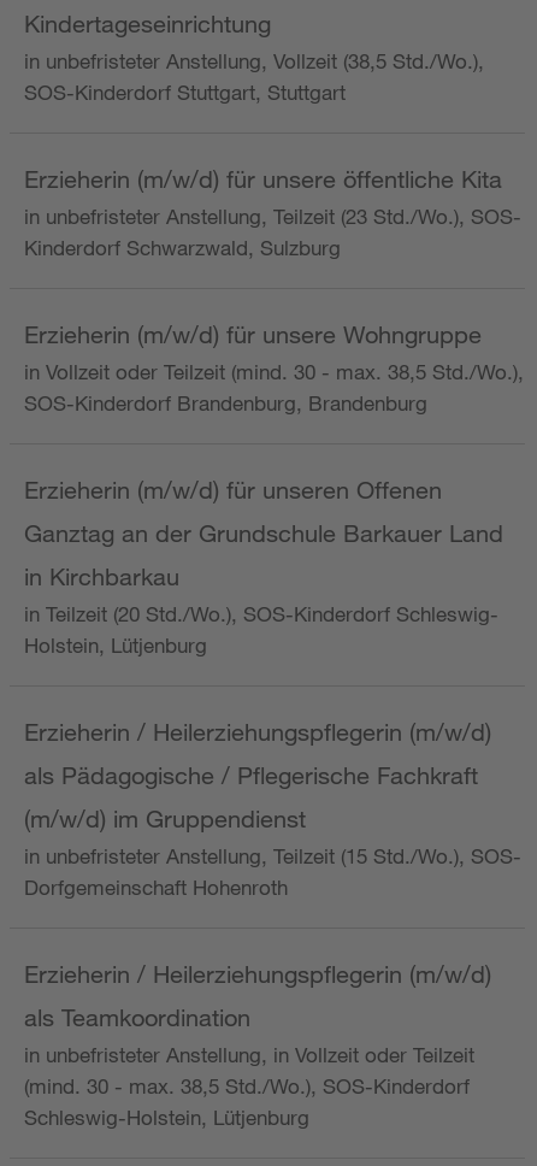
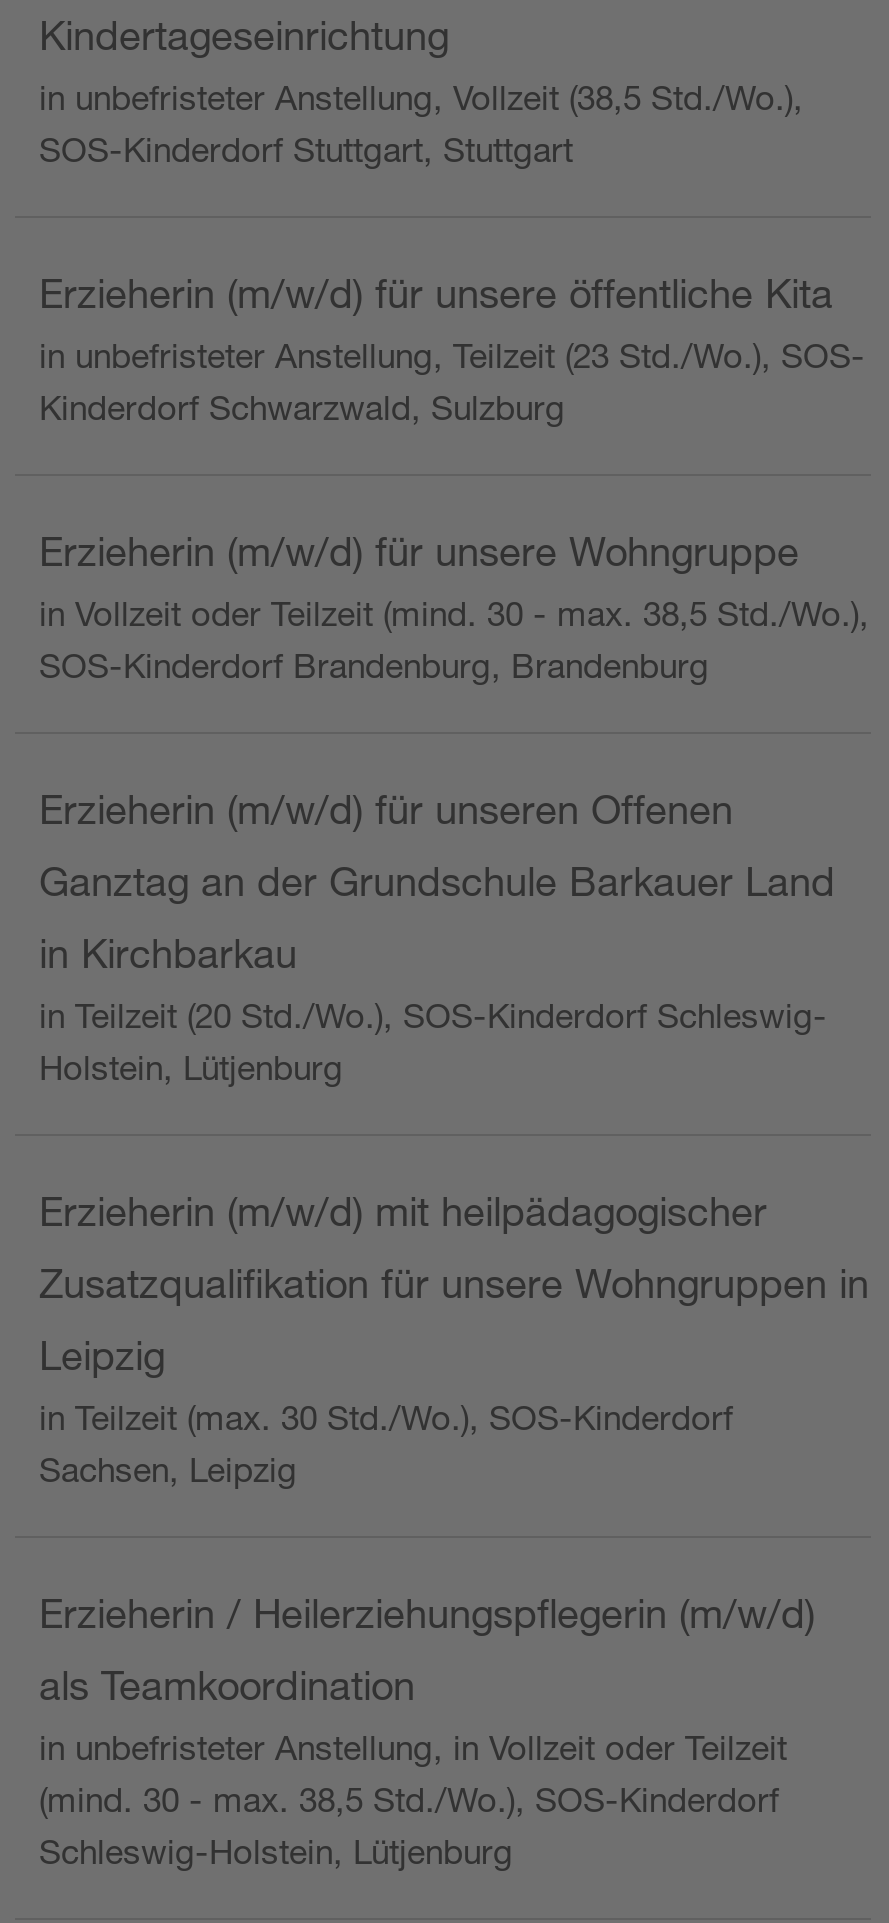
[24,718,491,746] Erzieherin / Heilerziehungspflegerin (m/w/d) -> [39,1188,767,1234] Erzieherin (m/w/d) mit heilpädagogischer
[24,761,478,789] als Pädagogische / Pflegerische Fachkraft -> [39,1260,869,1306] Zusatzqualifikation für unsere Wohngruppen in
[24,805,521,900] (m/w/d) im Gruppendienst | in unbefristeter Anstellung, Teilzeit (15 Std./Wo.), SOS- | Dorfgemeinschaft Hohenroth -> [39,1332,733,1490] Leipzig | in Teilzeit (max. 30 Std./Wo.), SOS-Kinderdorf | Sachsen, Leipzig

